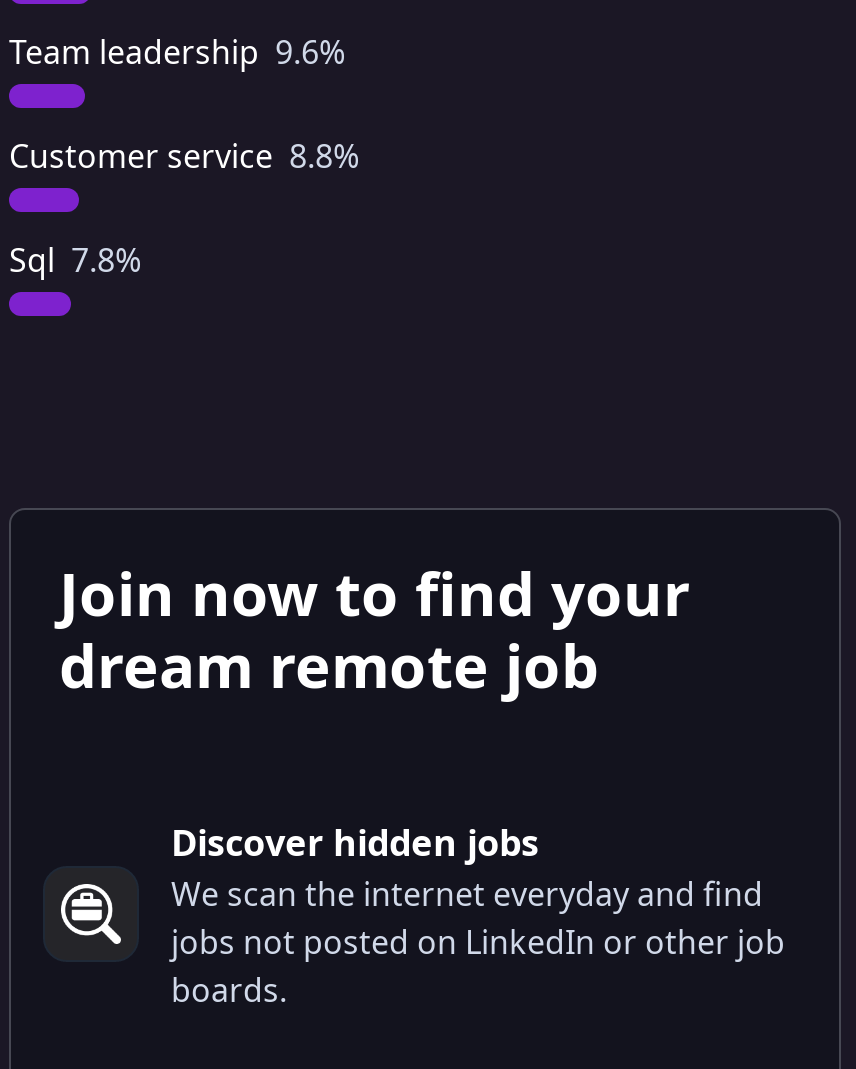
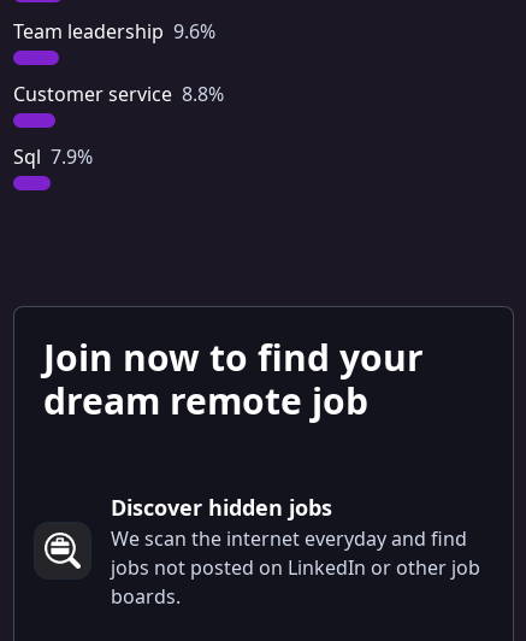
[9,238,141,282] Sql 7.8% -> [13,143,93,170] Sql 7.9%

